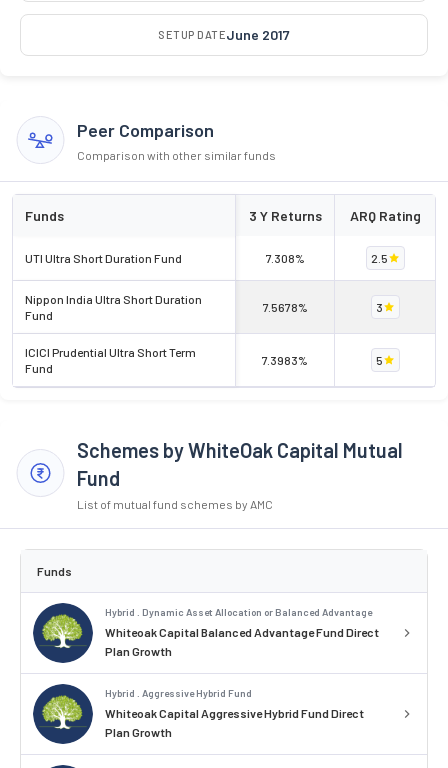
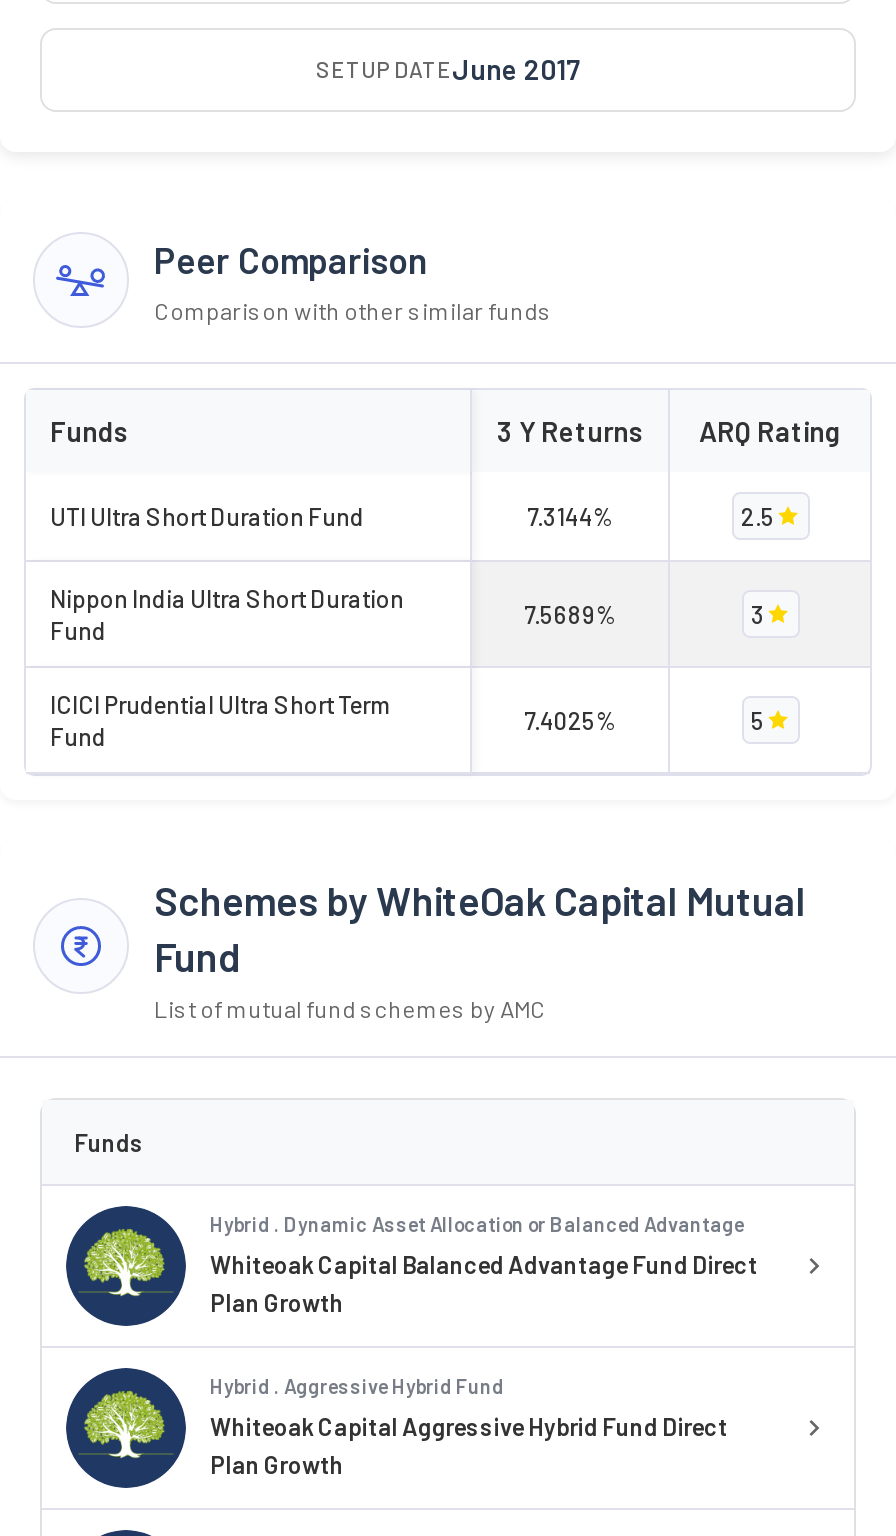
[265,251,304,265] 7.308% -> [527,502,613,530] 7.3144%
[262,300,307,314] 7.5678% -> [524,600,616,628] 7.5689%
[262,353,308,367] 7.3983% -> [524,706,616,734] 7.4025%

